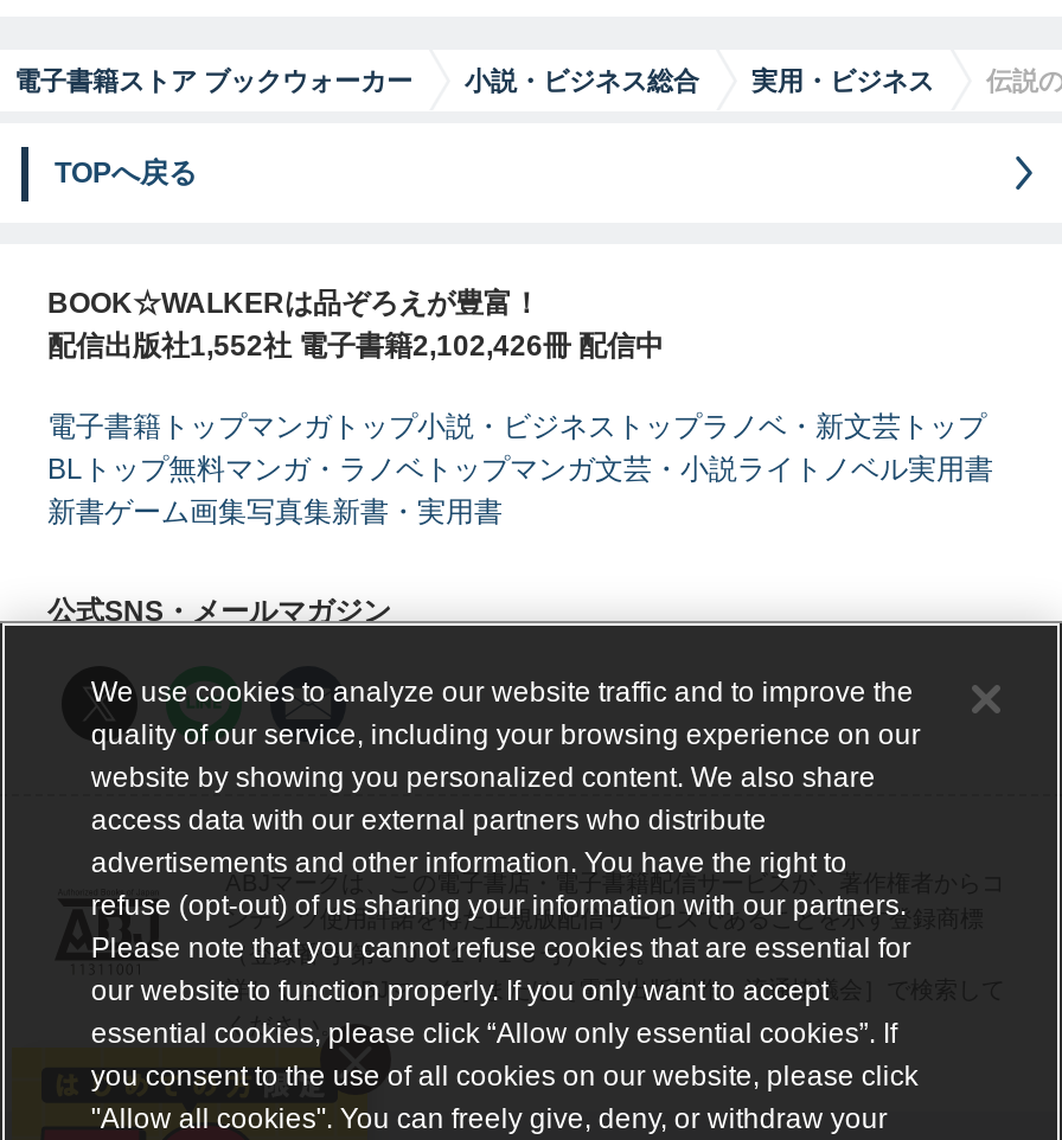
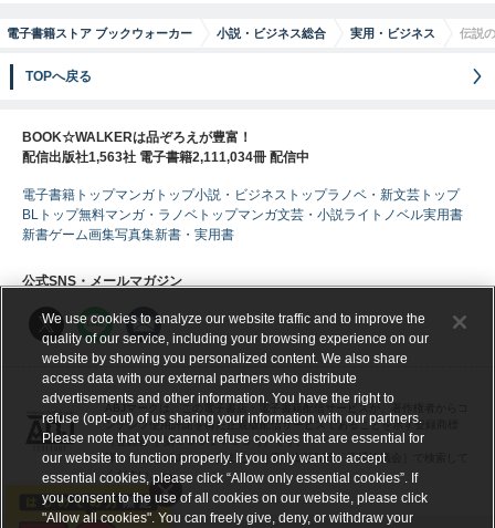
[47,329,664,362] 配信出版社1,552社 電子書籍2,102,426冊 配信中 -> [22,149,309,165] 配信出版社1,563社 電子書籍2,111,034冊 配信中

